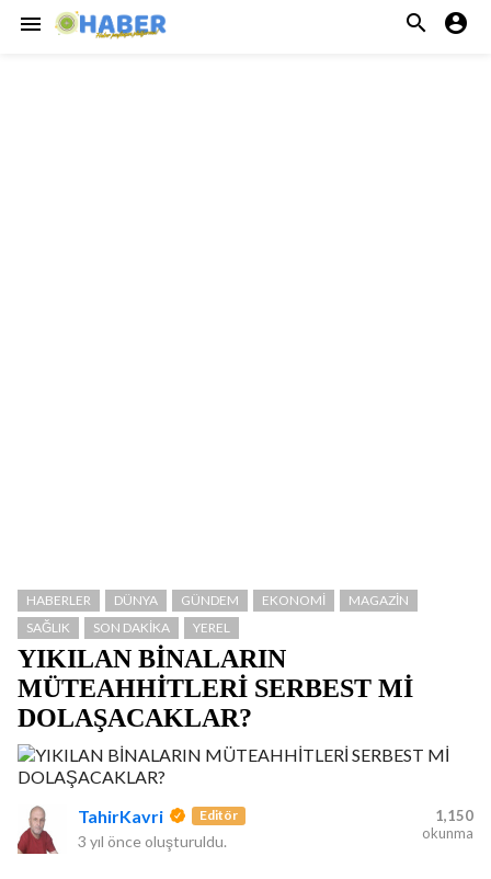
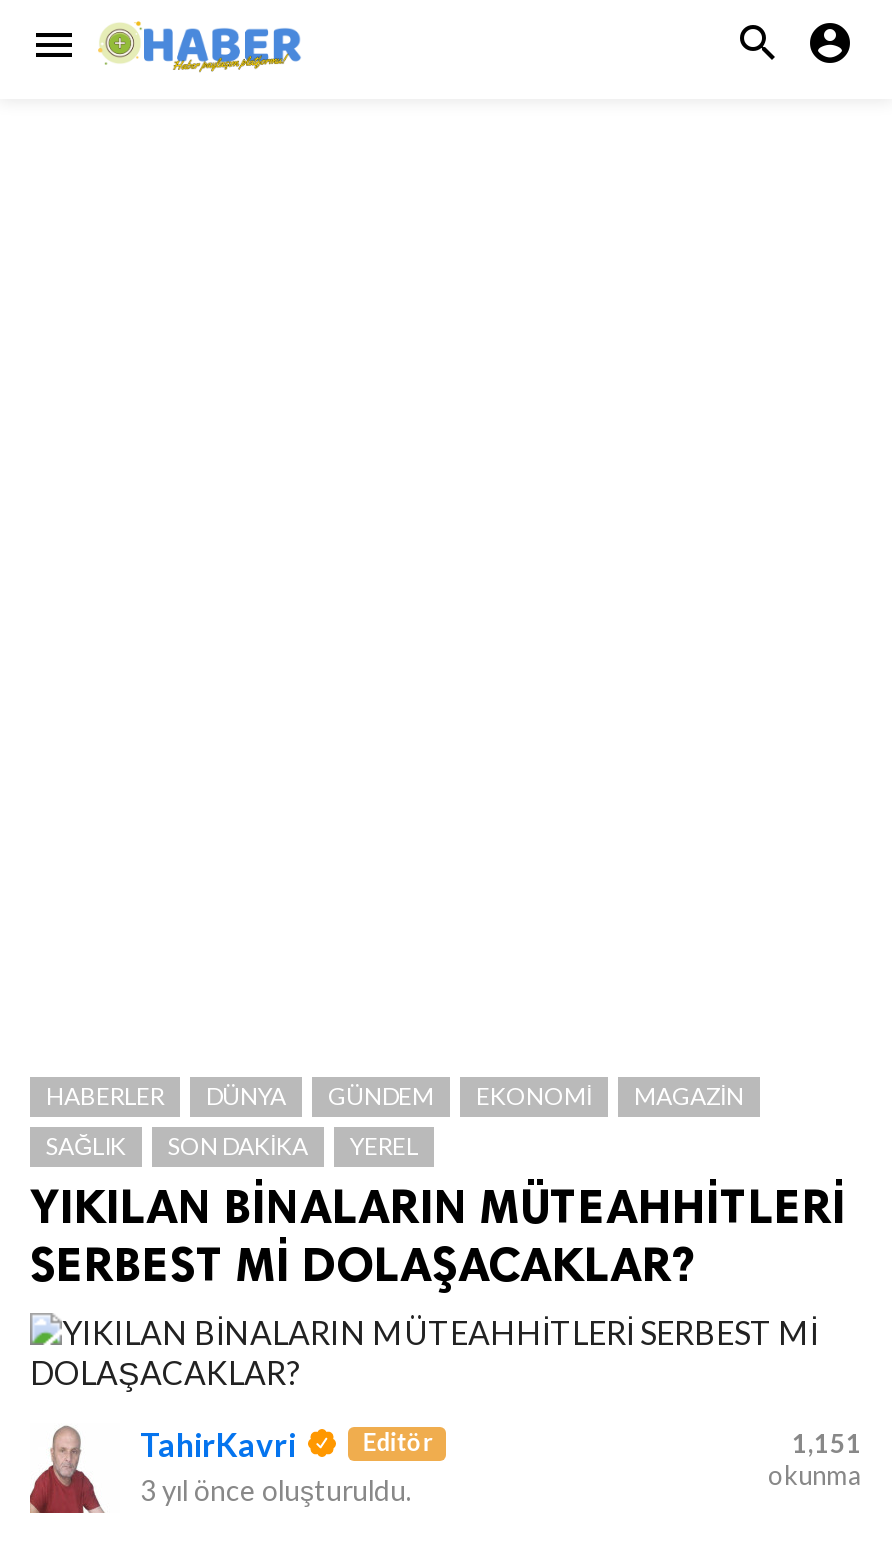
[435,807,473,824] 1,150 -> [792,1427,862,1459] 1,151

